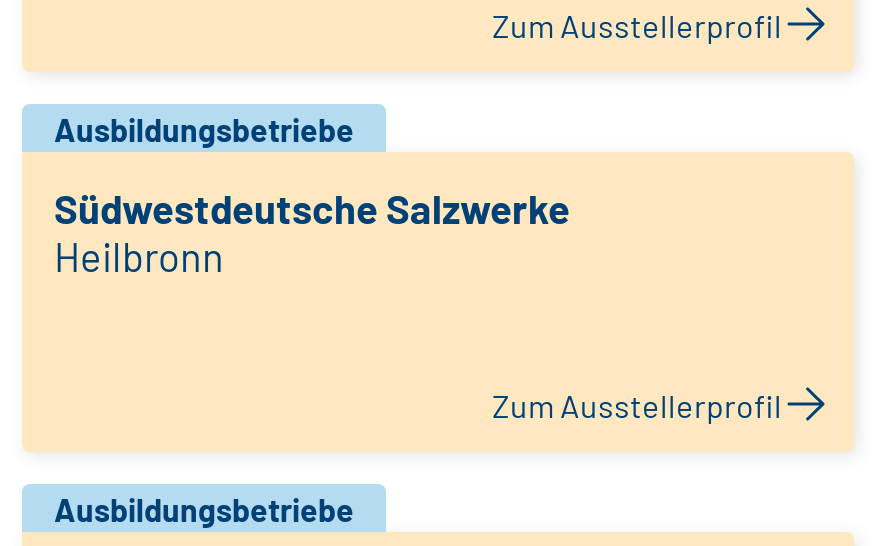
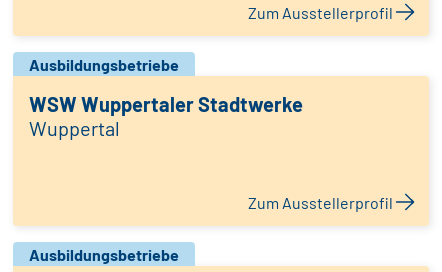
[54,184,570,280] Südwestdeutsche Salzwerke | Heilbronn -> [29,92,303,140] WSW Wuppertaler Stadtwerke | Wuppertal

